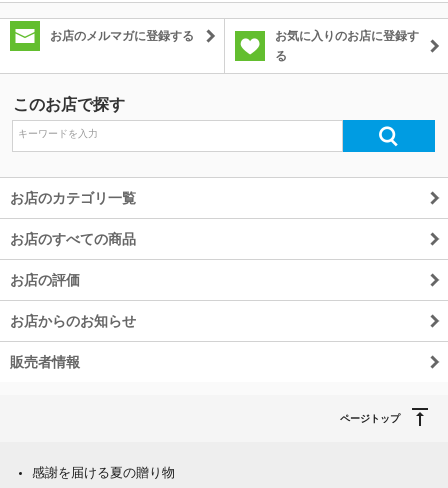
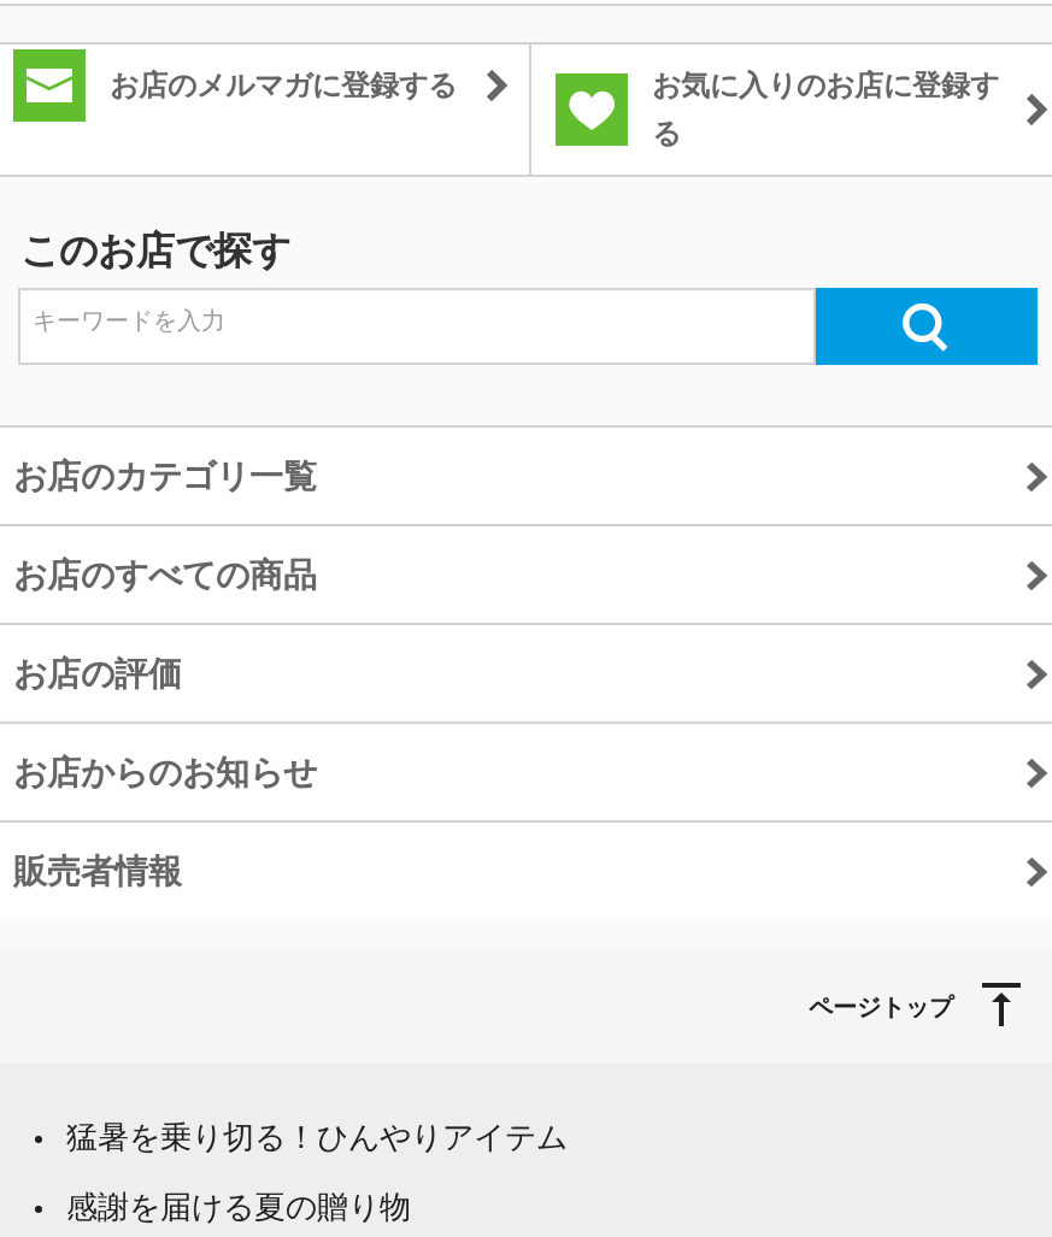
none -> [66,1118,568,1154] 猛暑を乗り切る！ひんやりアイテム

